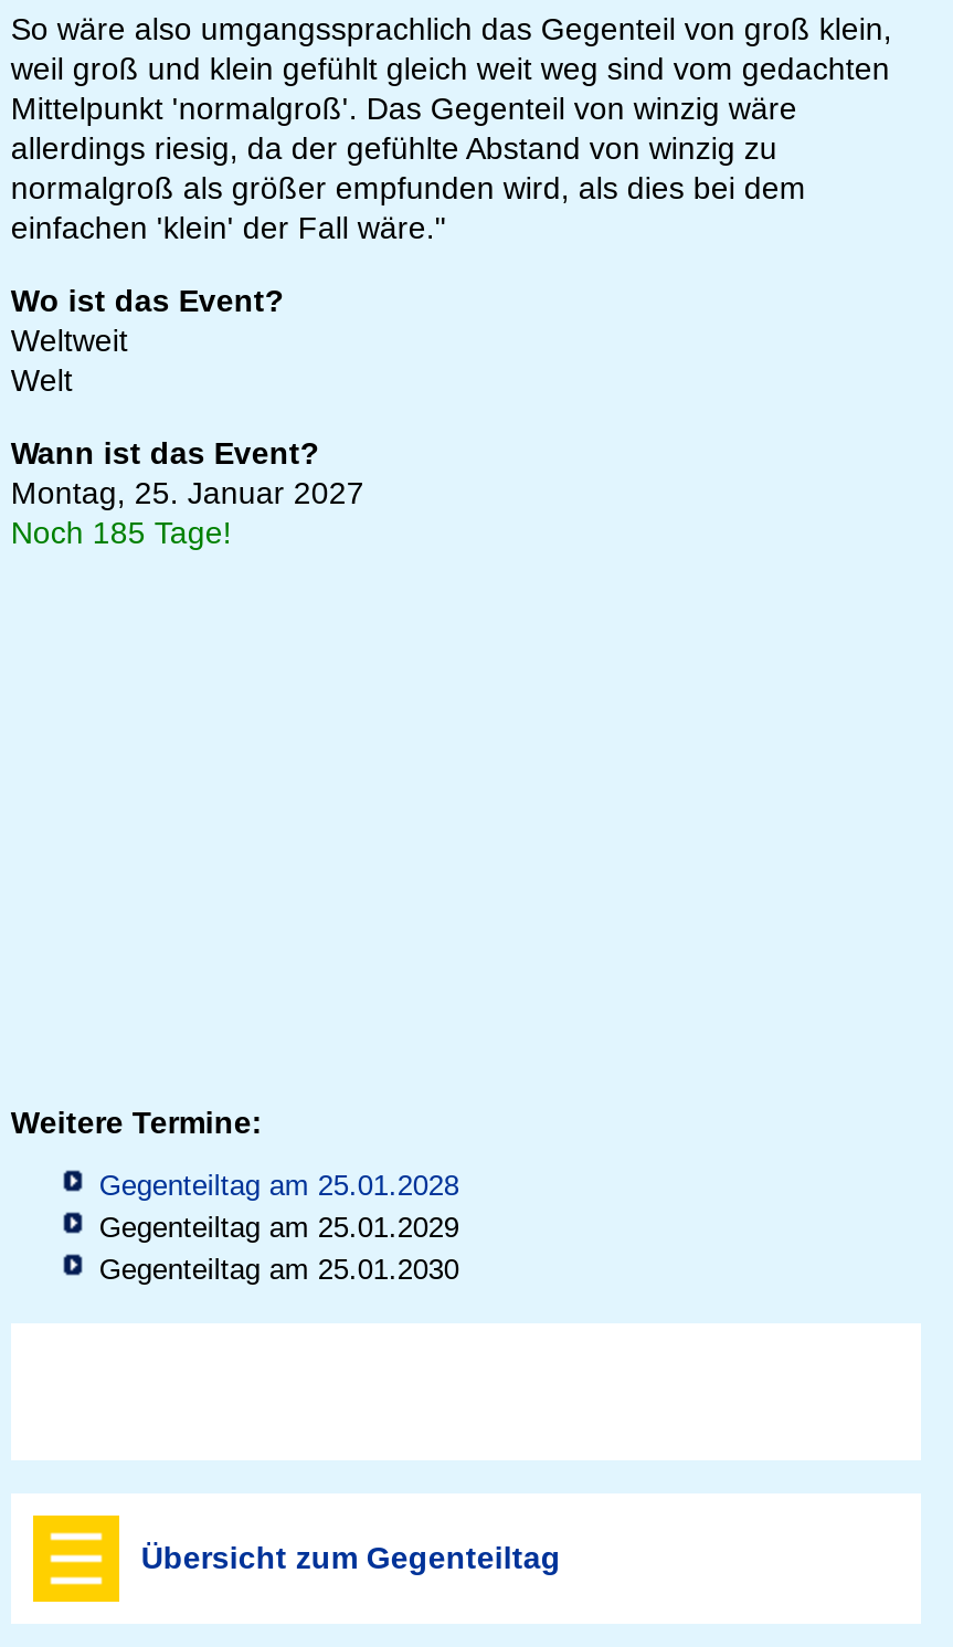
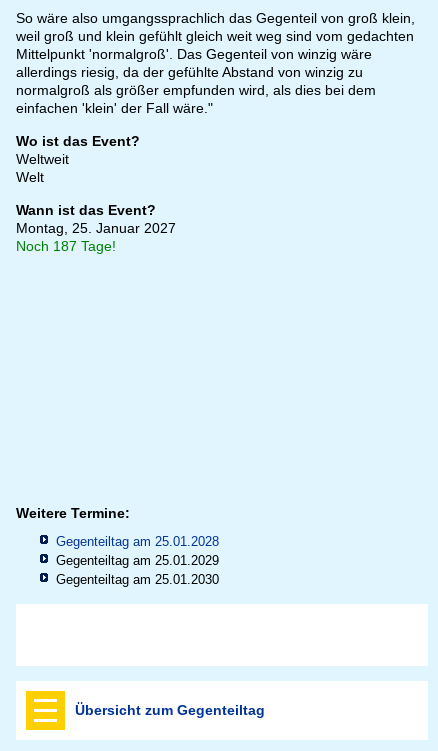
[11,515,232,550] Noch 185 Tage! -> [16,238,116,254] Noch 187 Tage!

